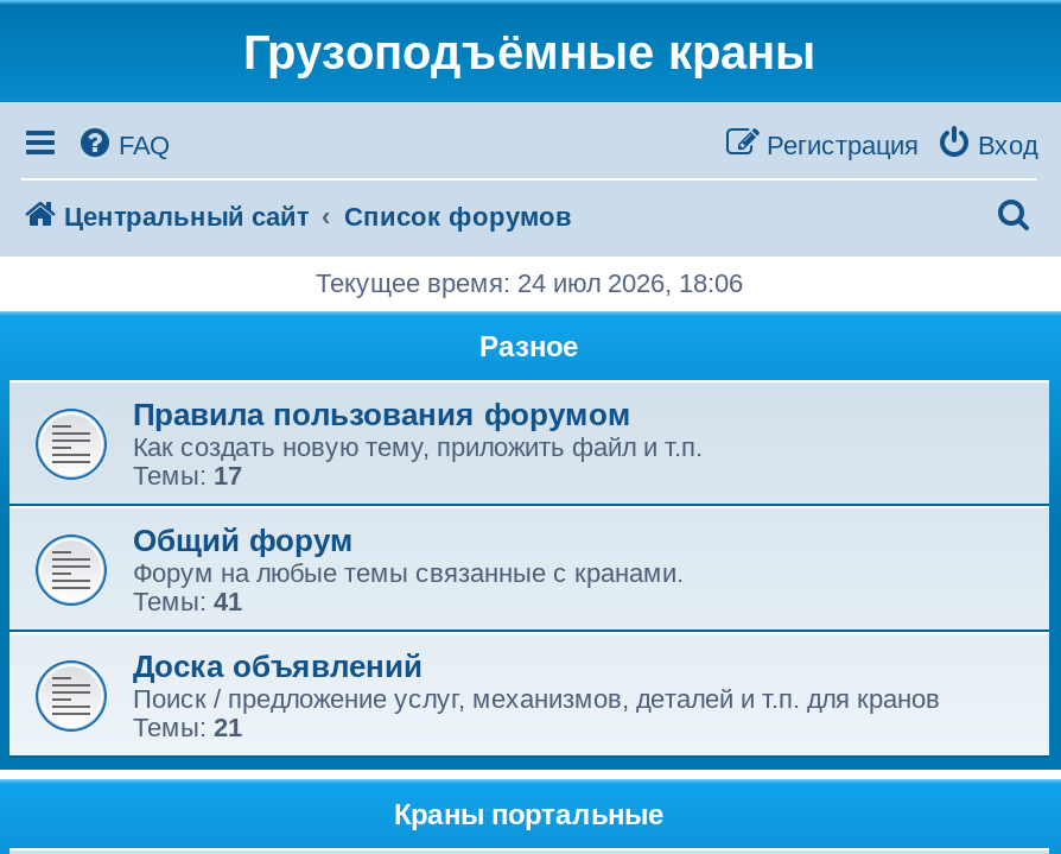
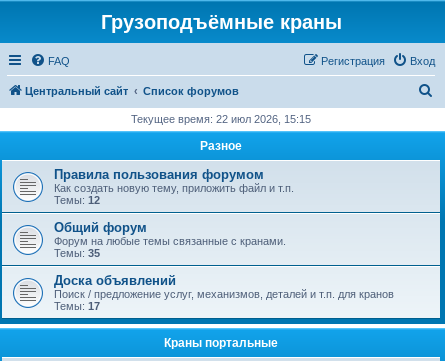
[316,268,743,297] Текущее время: 24 июл 2026, 18:06 -> [131,113,311,125] Текущее время: 22 июл 2026, 15:15
[133,461,242,489] Темы: 17 -> [54,194,100,206] Темы: 12
[133,587,242,615] Темы: 41 -> [54,247,100,259] Темы: 35
[133,713,242,741] Темы: 21 -> [54,300,100,312] Темы: 17

